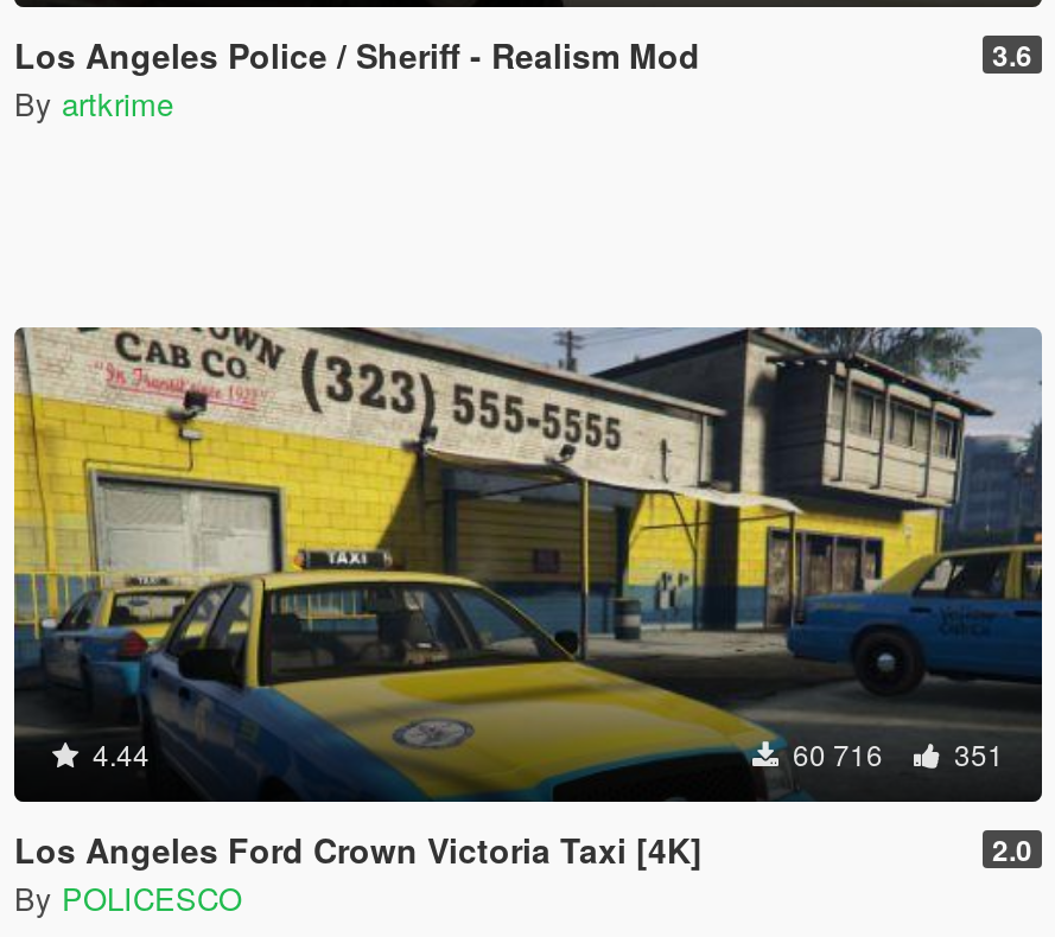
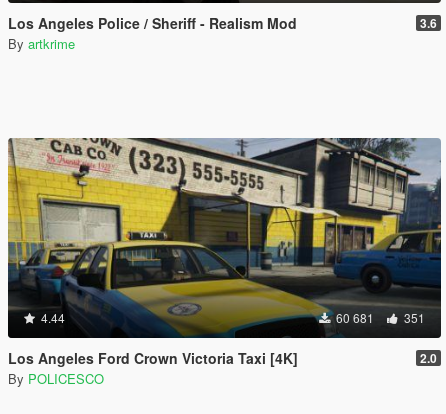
[786,733,1004,773] 60 716 351 -> [333,309,425,326] 60 681 351

